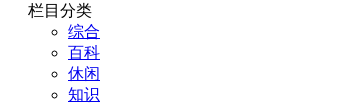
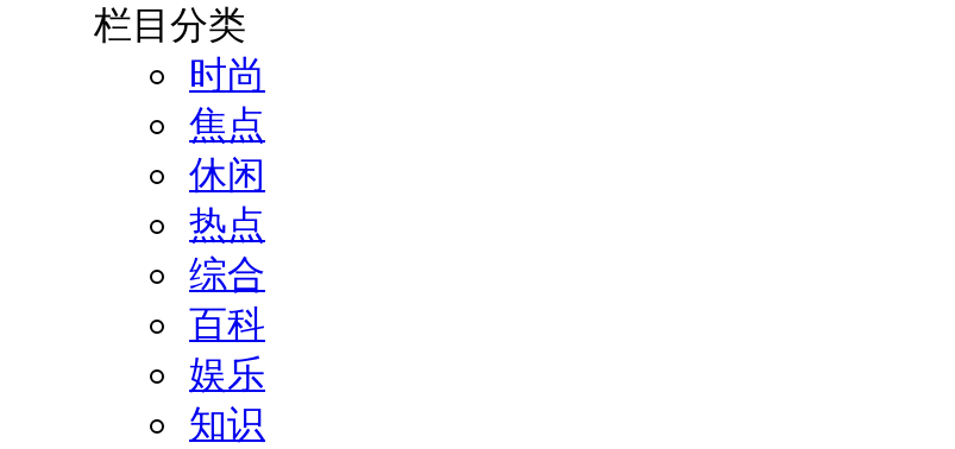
none -> [189,54,265,244] 时尚 | 焦点 | 休闲 | 热点
[68,65,100,82] 休闲 -> [189,354,265,394] 娱乐

